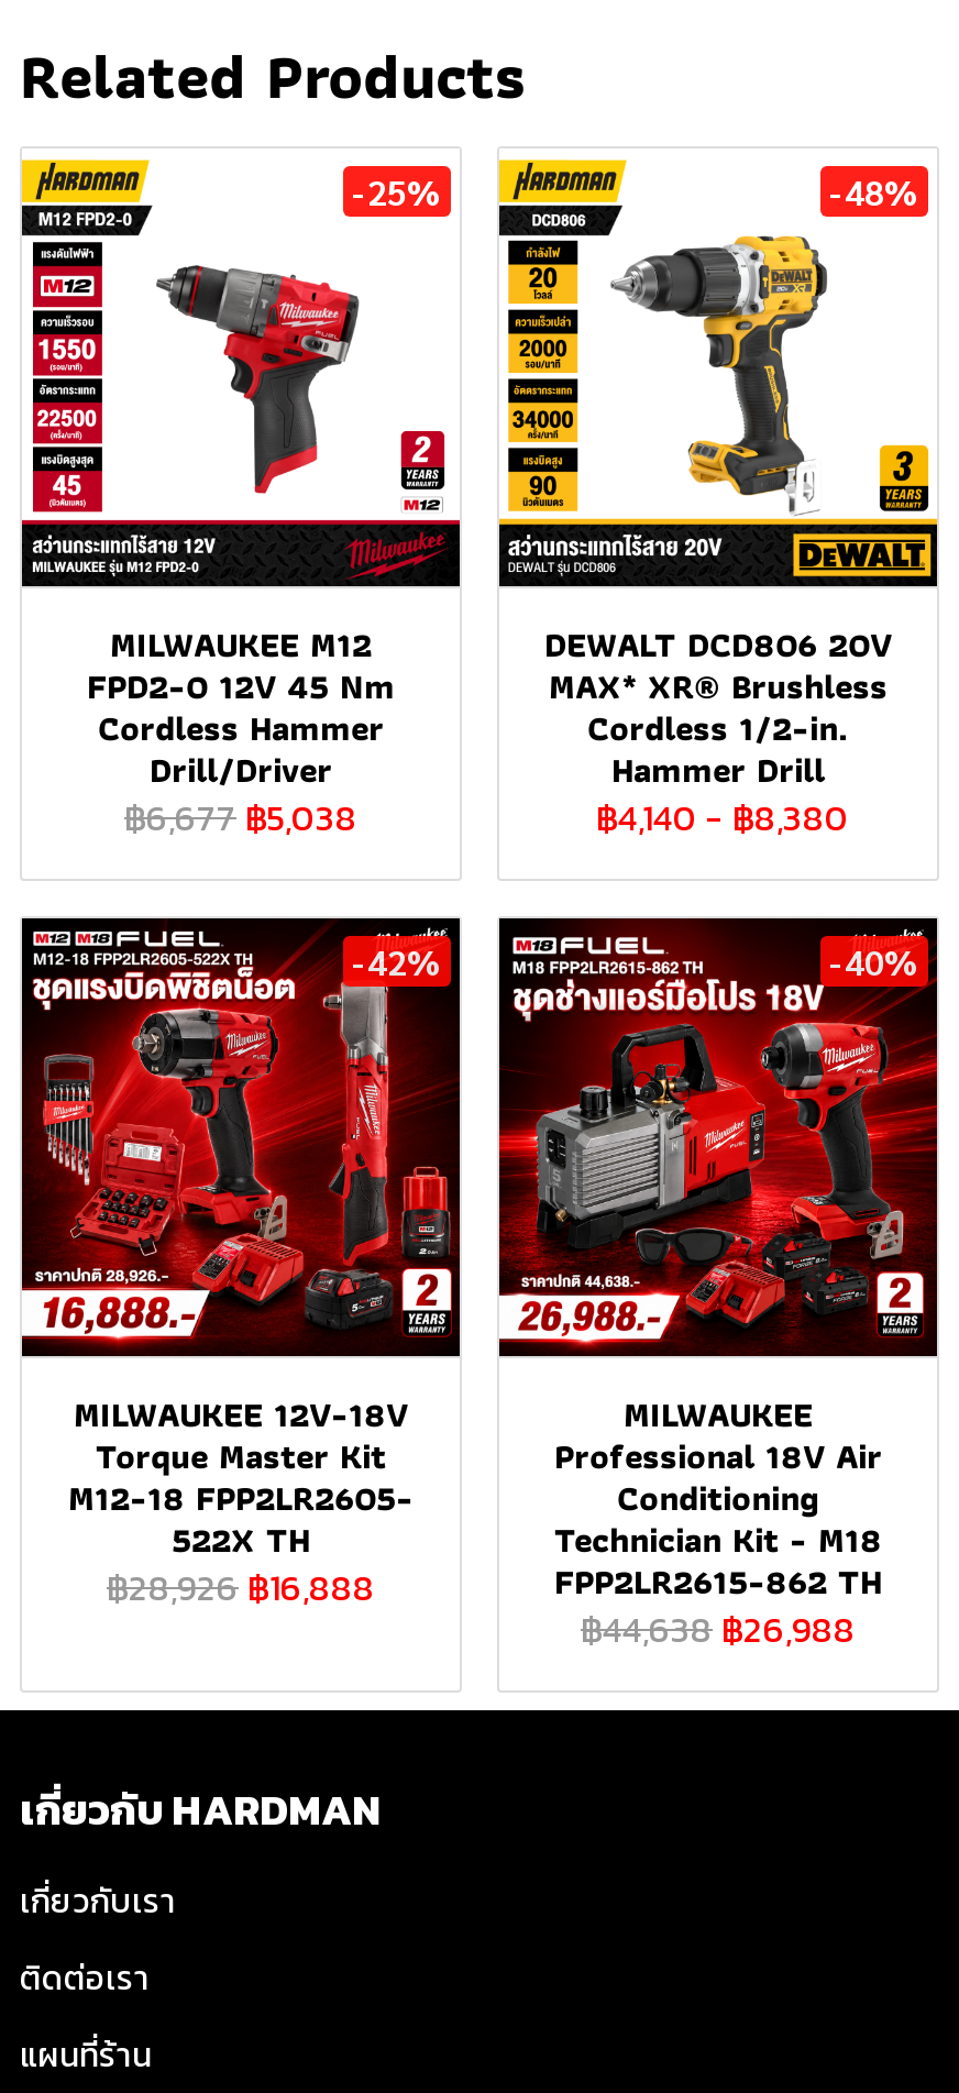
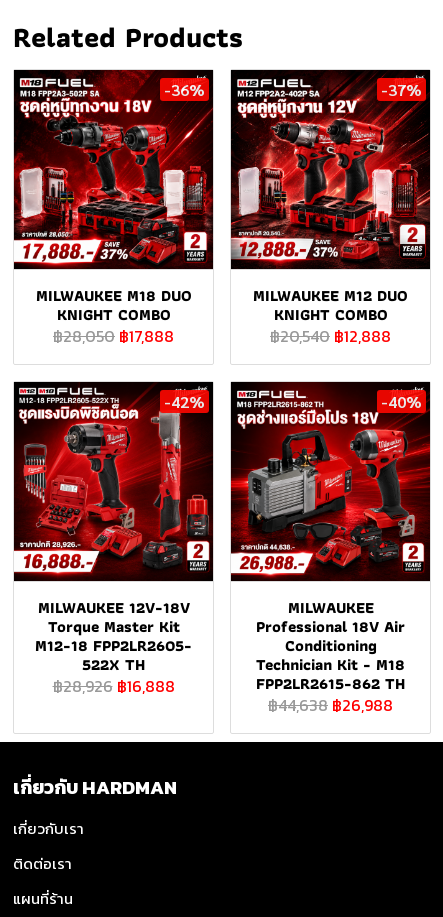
[20,157,460,586] [image] | -25% -> [13,69,214,266] [image] | -36%
[497,157,939,586] [image] | -48% -> [230,69,431,265] [image] | -37%
[87,617,395,844] MILWAUKEE M12 | FPD2-0 12V 45 Nm | Cordless Hammer | Drill/Driver | ฿6,677 ฿5,038 -> [35,283,191,348] MILWAUKEE M18 DUO | KNIGHT COMBO | ฿28,050 ฿17,888
[544,617,892,844] DEWALT DCD806 20V | MAX* XR® Brushless | Cordless 1/2-in. | Hammer Drill | ฿4,140 - ฿8,380 -> [253,283,408,348] MILWAUKEE M12 DUO | KNIGHT COMBO | ฿20,540 ฿12,888

